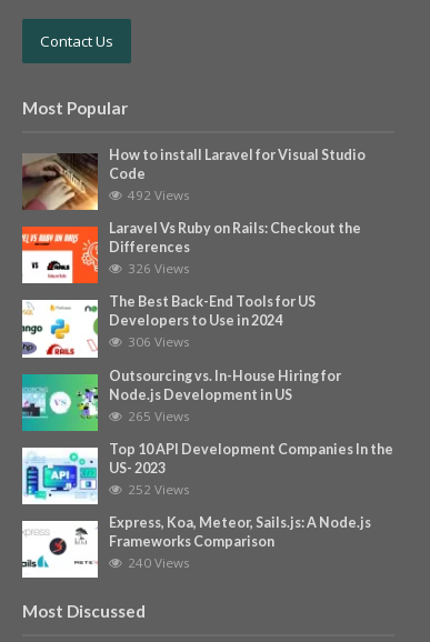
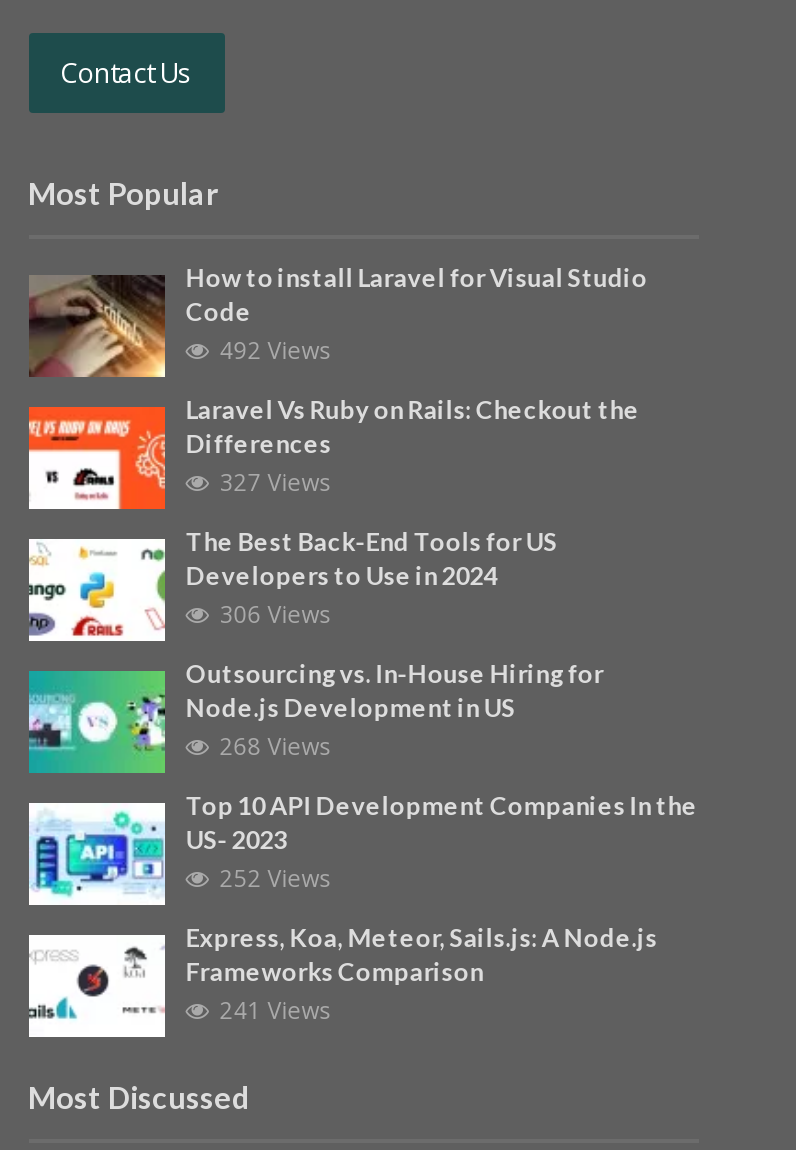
[128,260,190,277] 326 Views -> [219,467,331,497] 327 Views
[128,407,190,424] 265 Views -> [219,731,331,761] 268 Views
[128,554,190,571] 240 Views -> [219,996,331,1026] 241 Views

